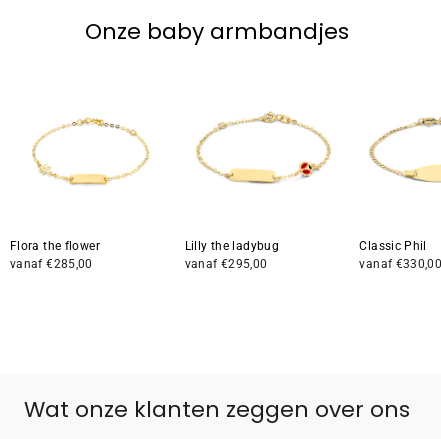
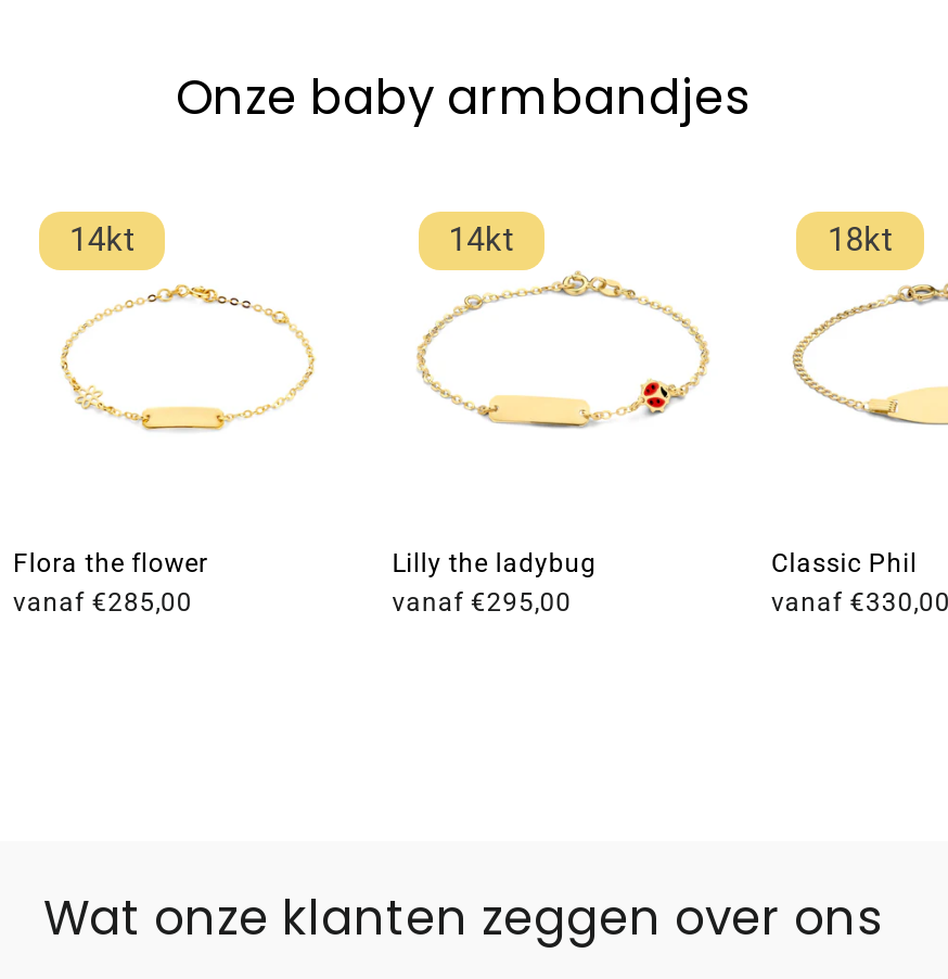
none -> [69,221,136,260] 14kt
none -> [448,221,515,260] 14kt
none -> [827,221,894,260] 18kt

